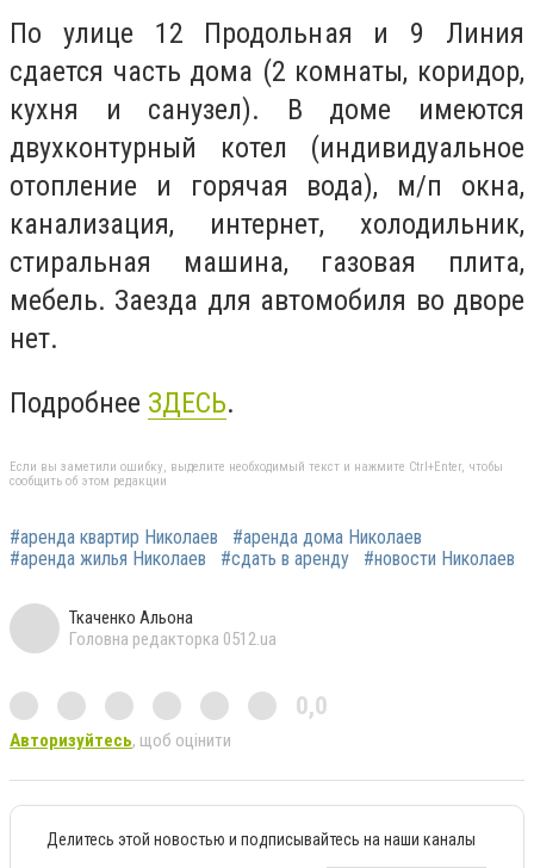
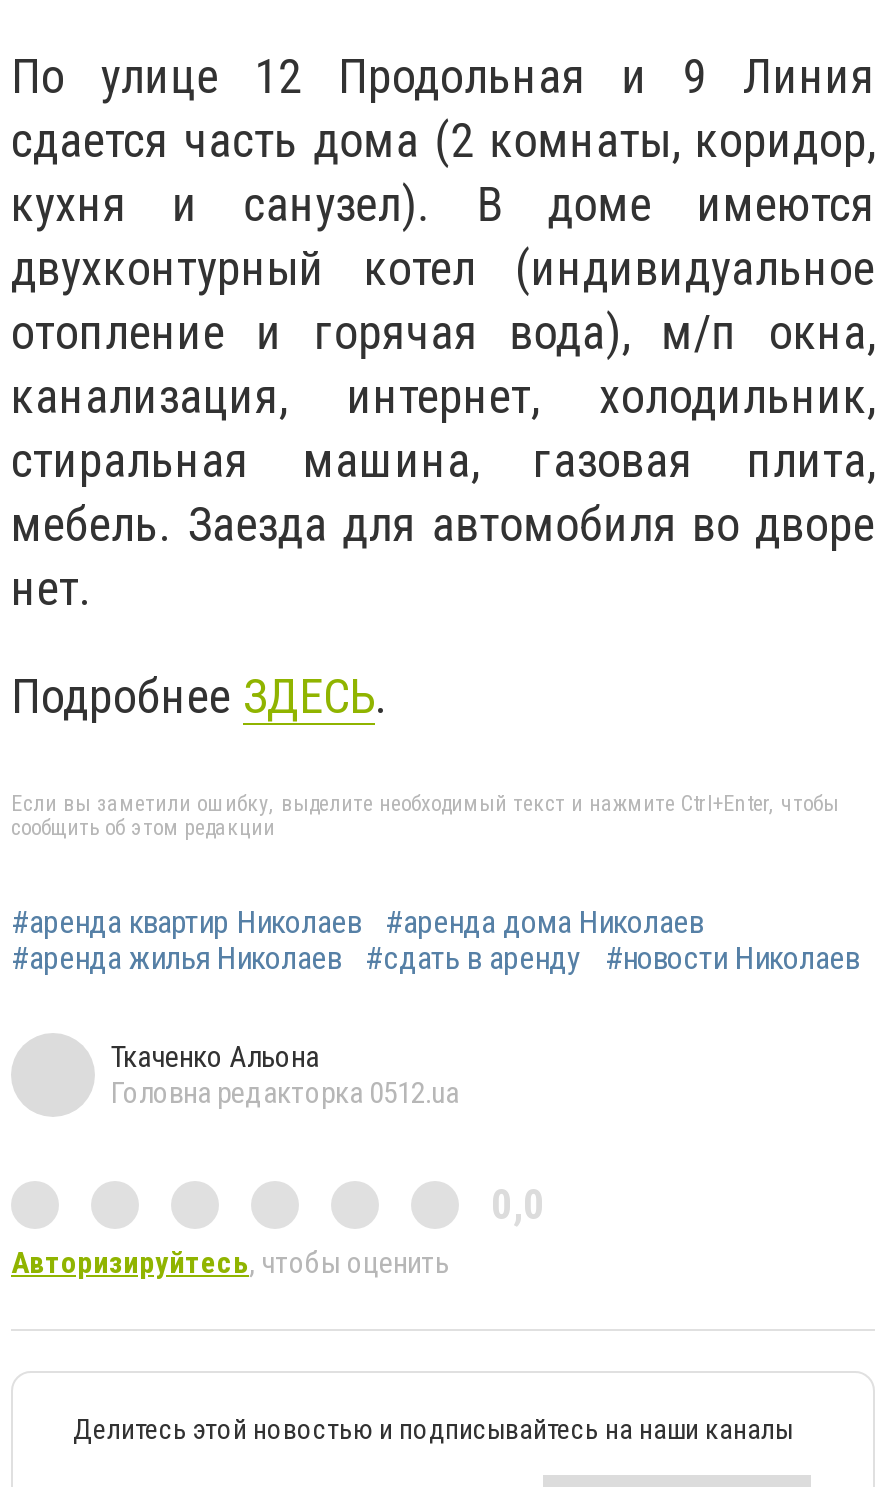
[10,729,231,751] Авторизуйтесь, щоб оцінити -> [11,1244,449,1280] Авторизируйтесь, чтобы оценить

